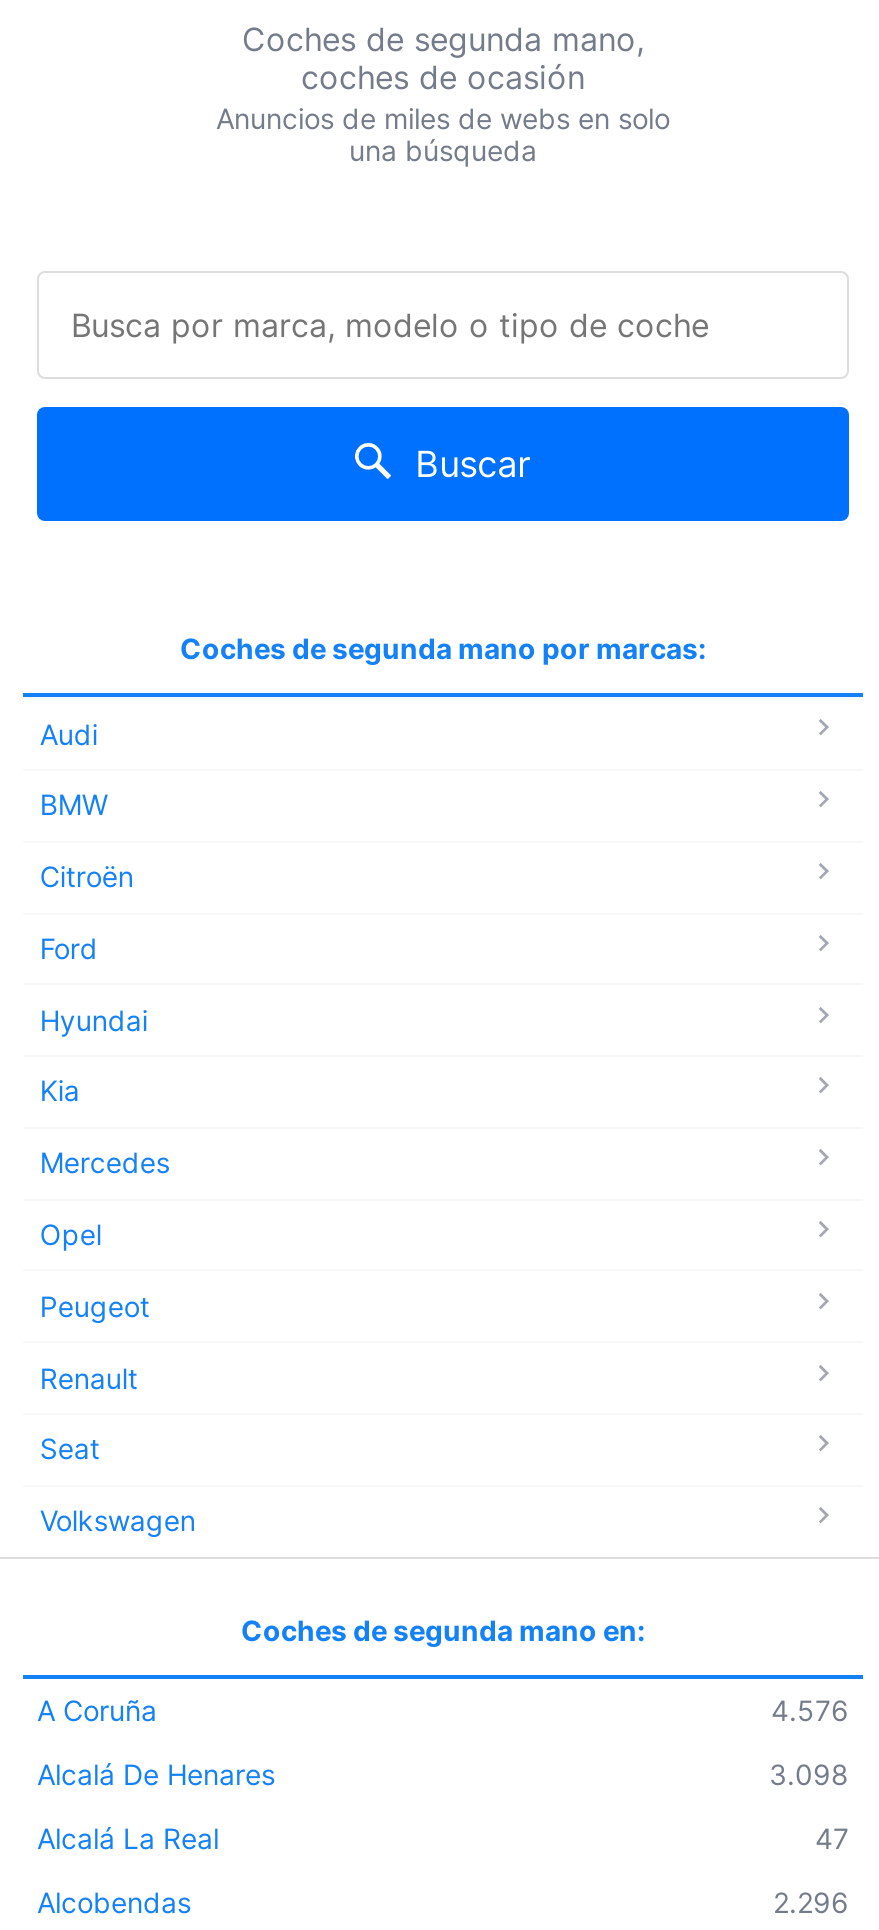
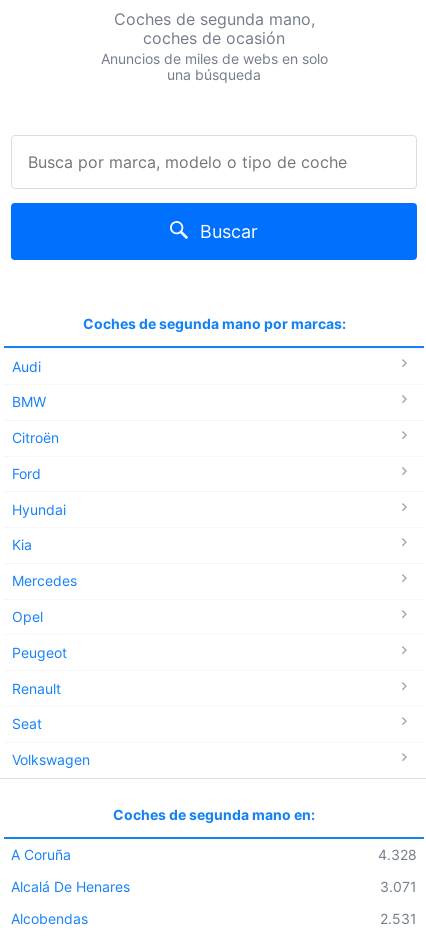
[771,1692,849,1726] 4.576 -> [378,846,417,863] 4.328
[37,1756,849,1854] 3.098 | Alcalá La Real | 47 -> [380,878,417,895] 3.071
[773,1884,849,1918] 2.296 -> [380,910,417,927] 2.531

